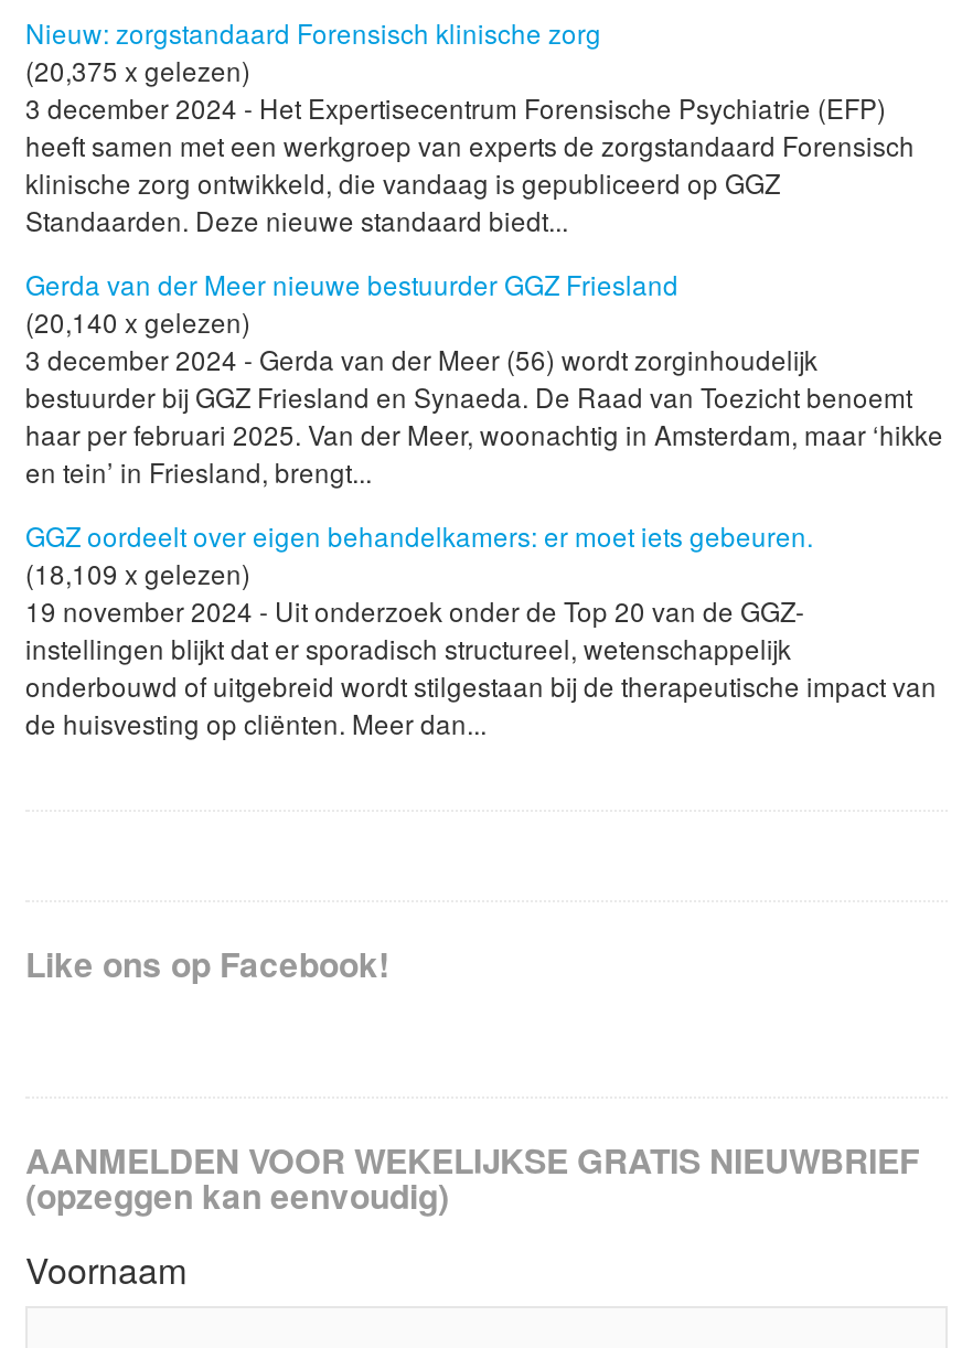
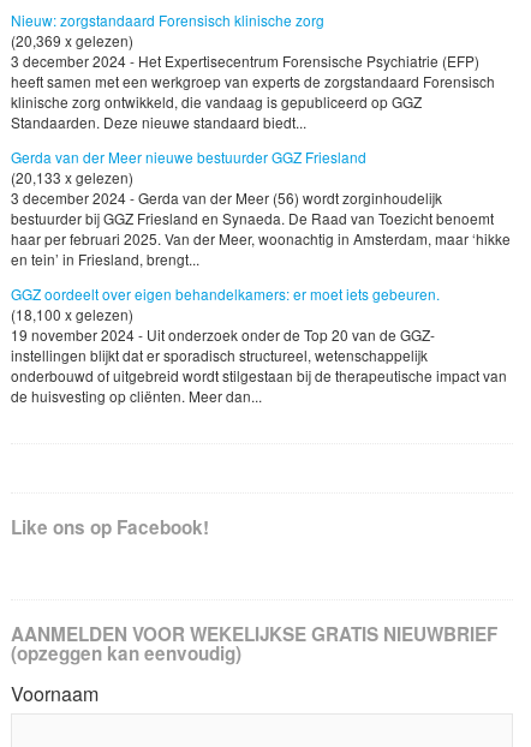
[25,50,250,88] (20,375 x gelezen) -> [11,30,133,50] (20,369 x gelezen)
[25,301,250,339] (20,140 x gelezen) -> [11,166,133,187] (20,133 x gelezen)
[25,553,250,590] (18,109 x gelezen) -> [11,303,133,324] (18,100 x gelezen)

